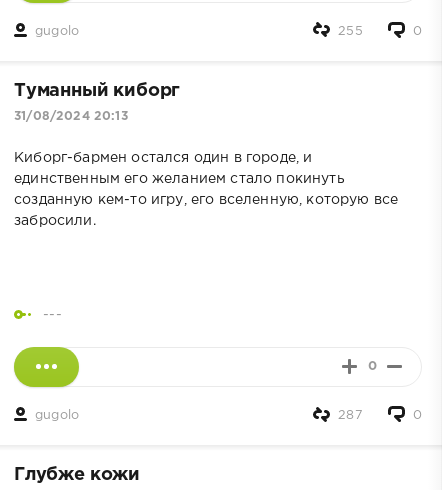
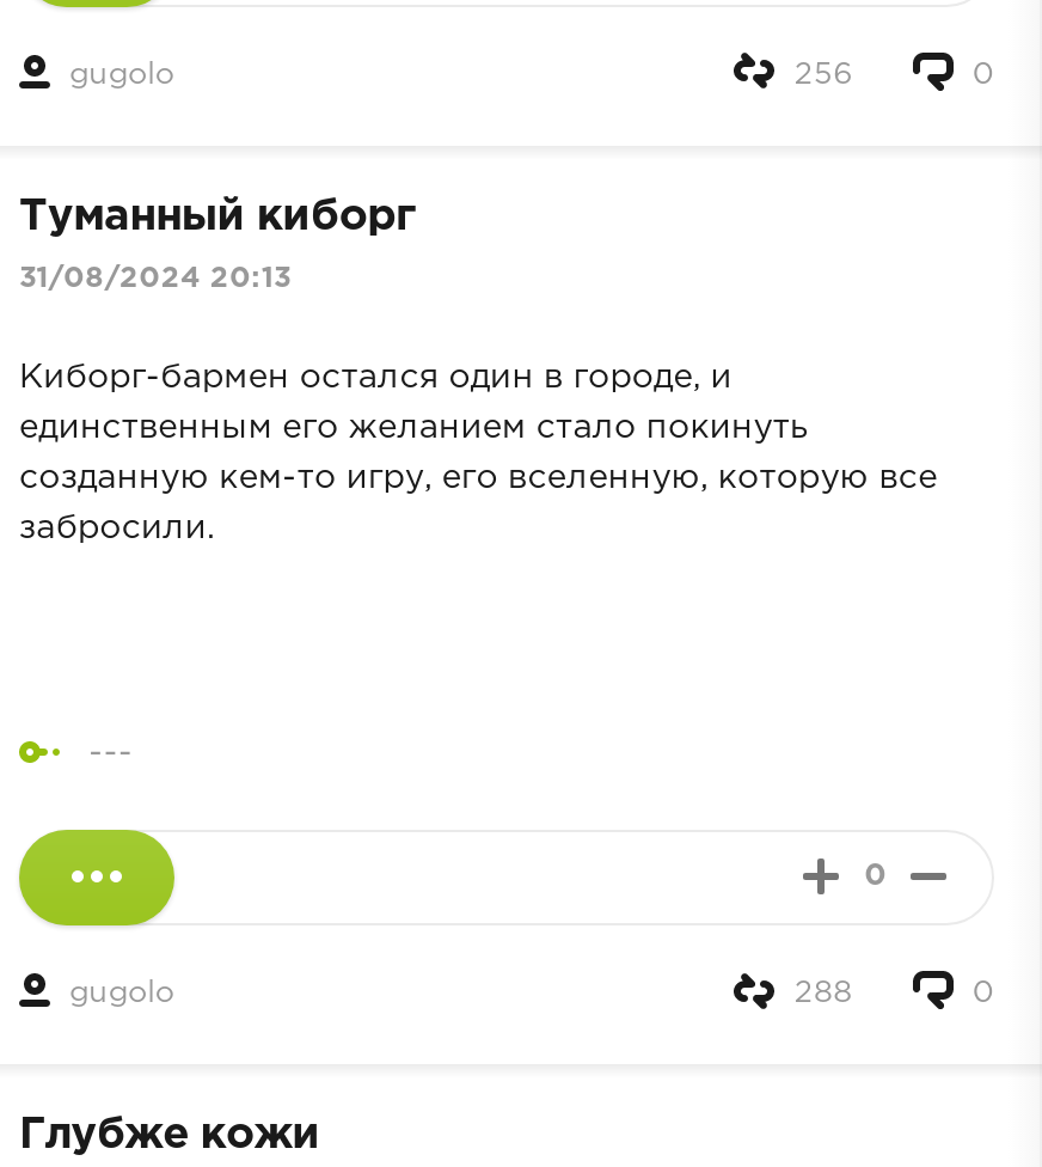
[338,25,363,36] 255 -> [794,61,853,87] 256
[338,410,363,421] 287 -> [794,981,853,1007] 288

